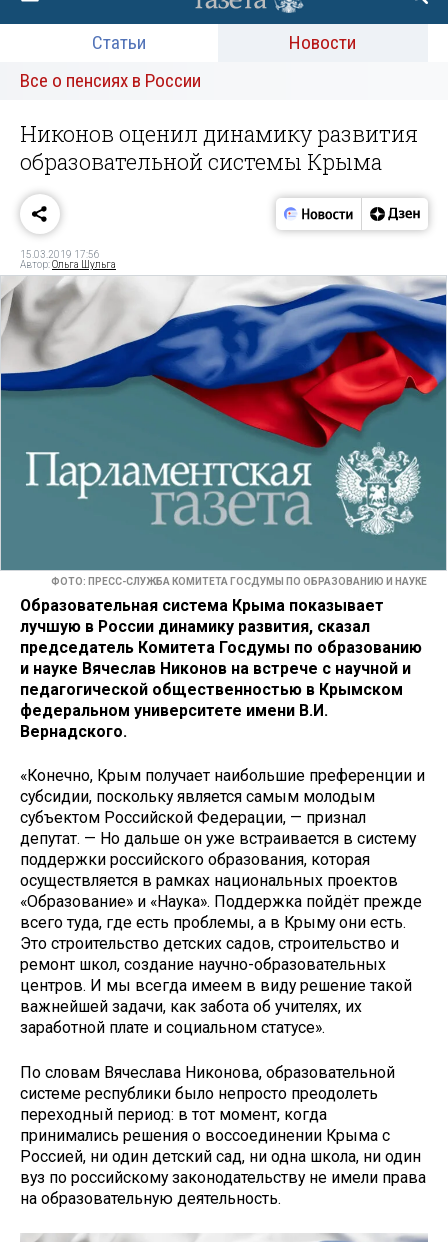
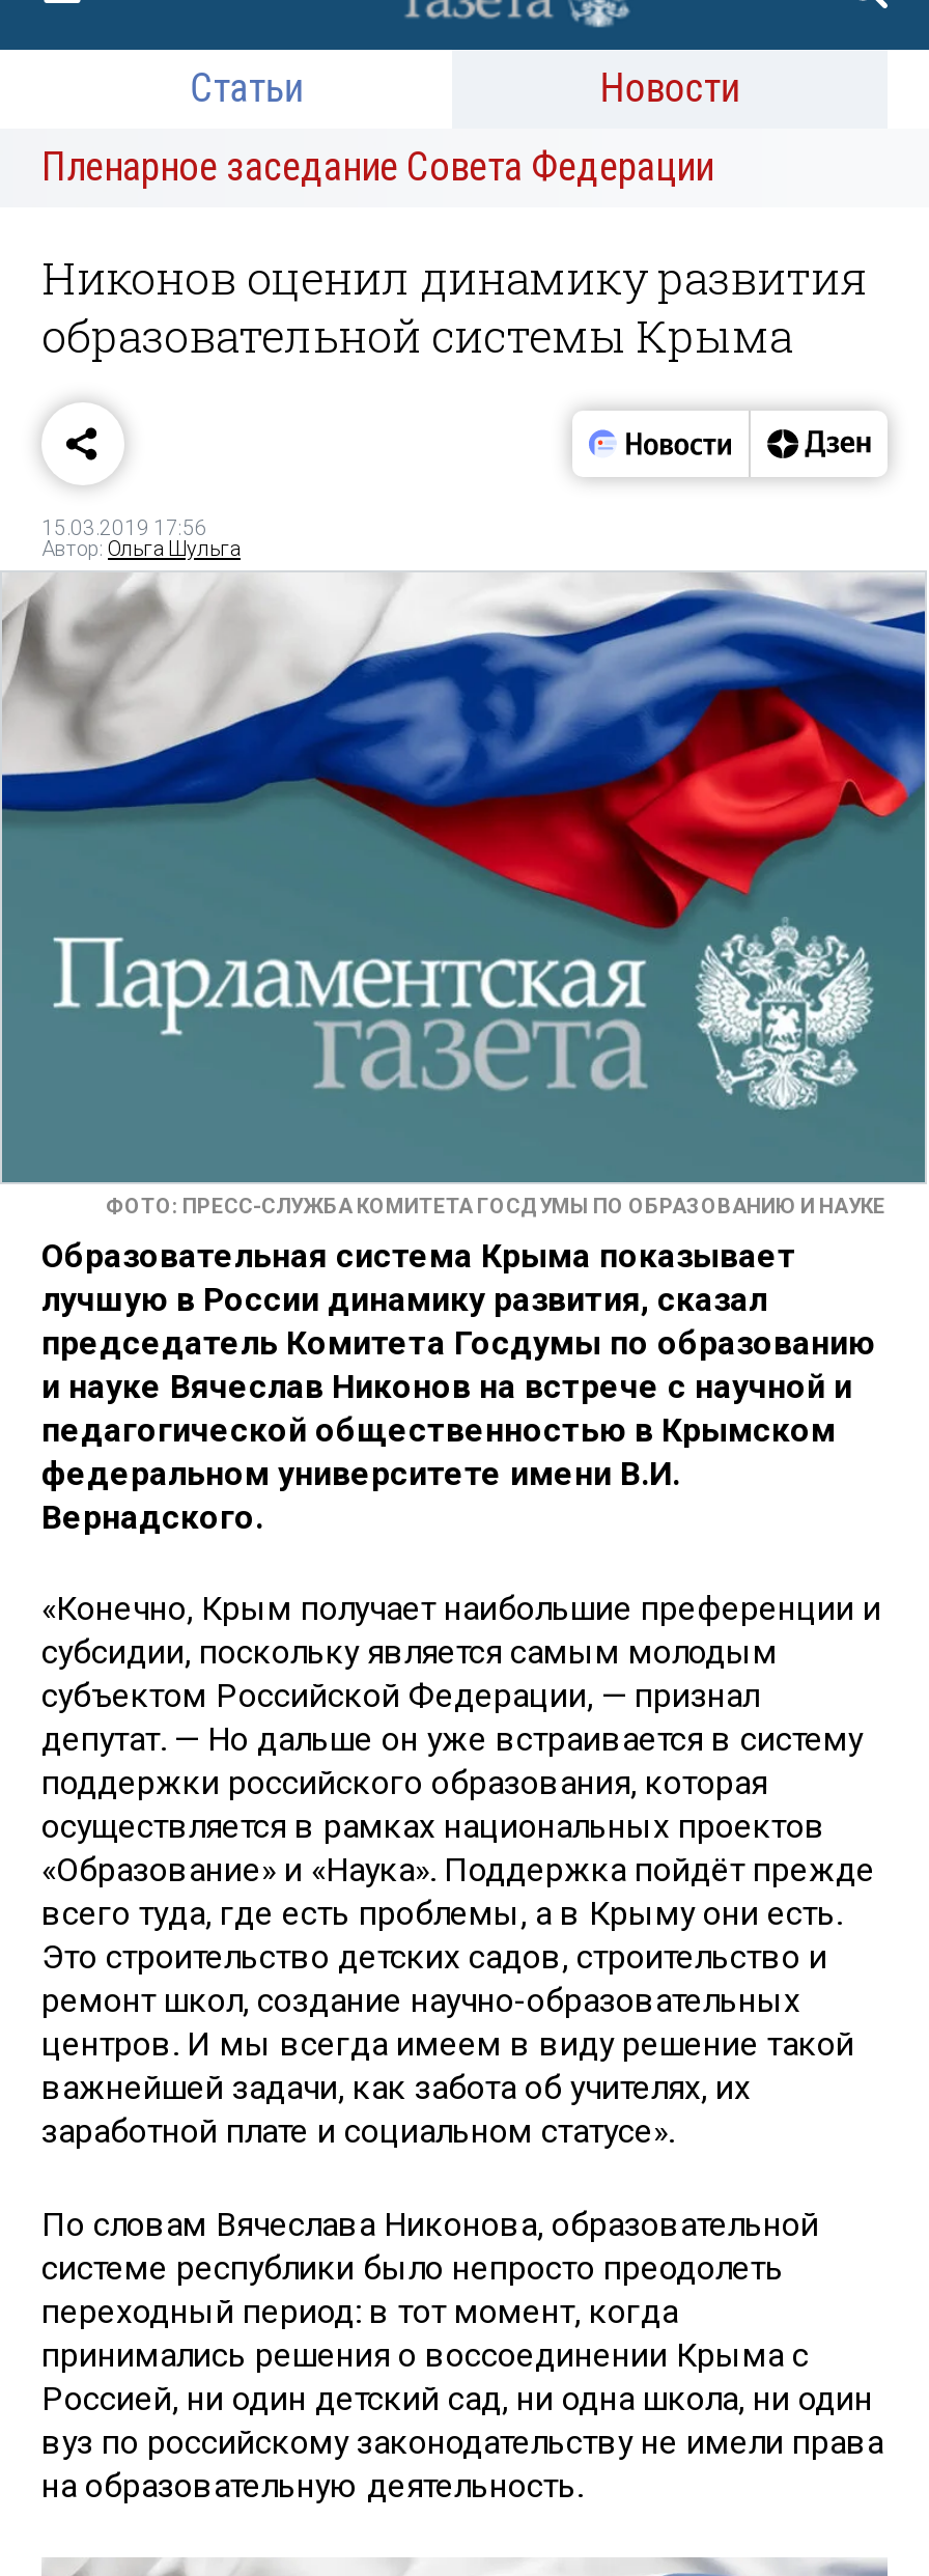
[20,69,201,92] Все о пенсиях в России -> [41,143,713,191] Пленарное заседание Совета Федерации

